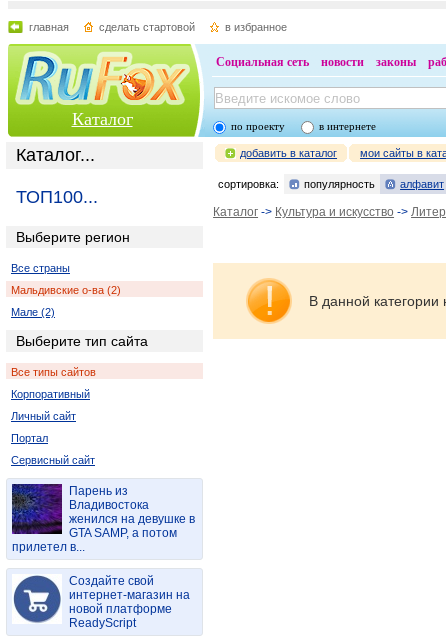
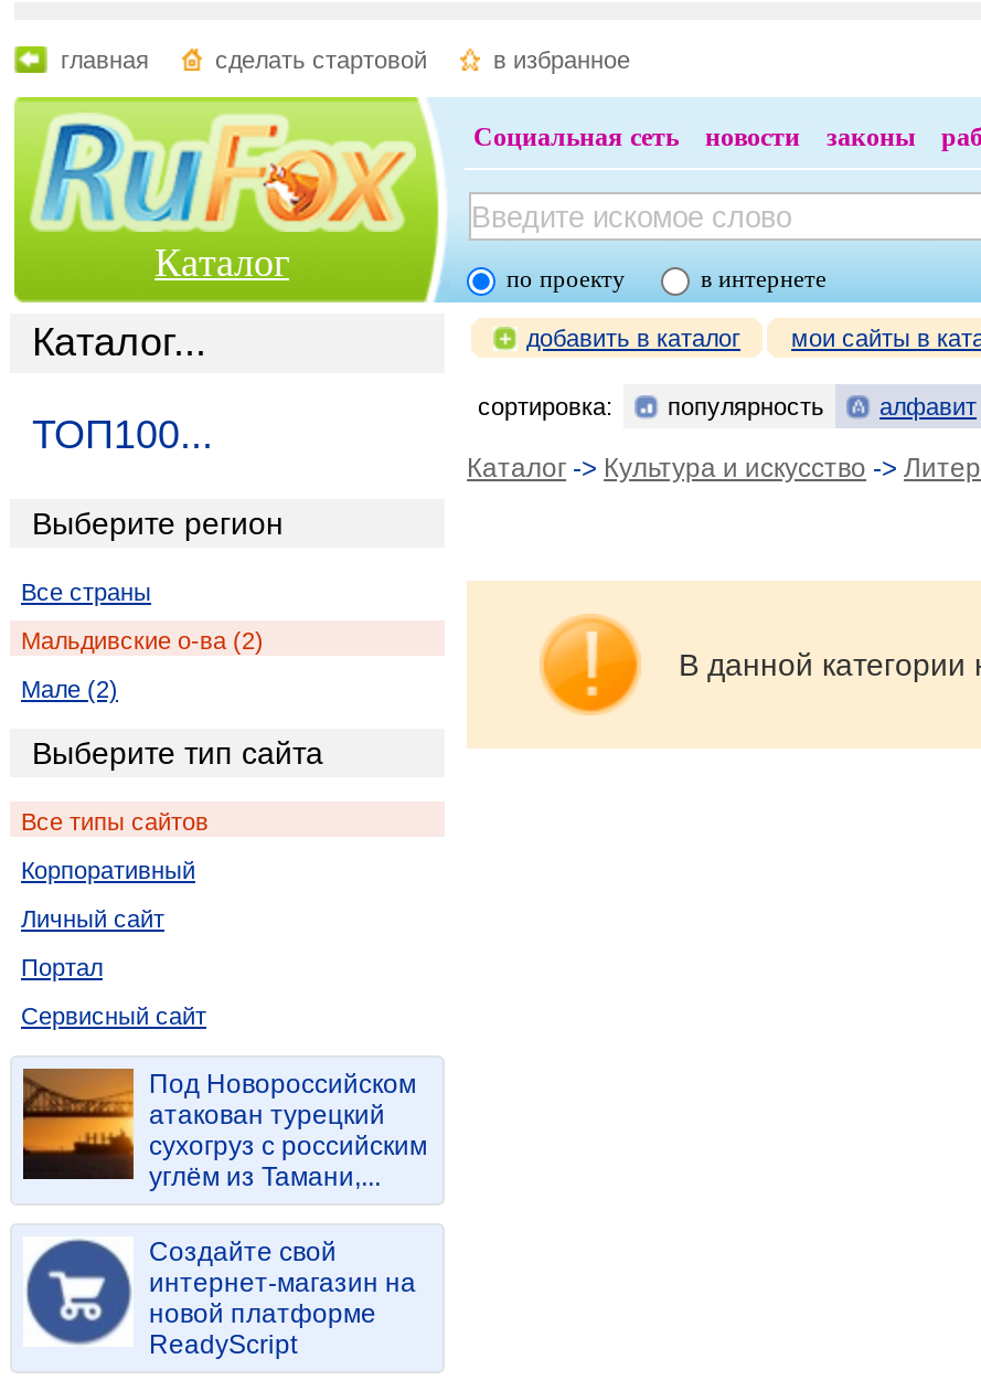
[11,483,195,554] [image] | Парень из | Владивостока | женился на девушке в | GTA SAMP, а потом | прилетел в... -> [21,1066,427,1192] [image] | Под Новороссийском | атакован турецкий | сухогруз с российским | углём из Тамани,...

